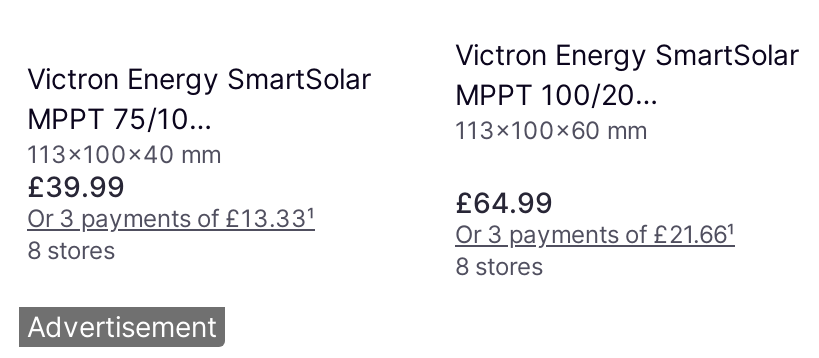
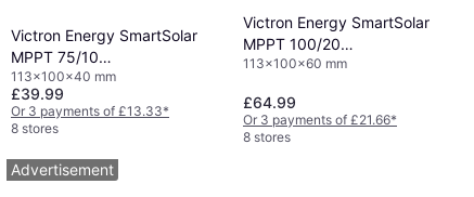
[27,203,315,233] Or 3 payments of £13.33¹ -> [11,103,169,119] Or 3 payments of £13.33*
[455,219,735,249] Or 3 payments of £21.66¹ -> [243,112,397,128] Or 3 payments of £21.66*

